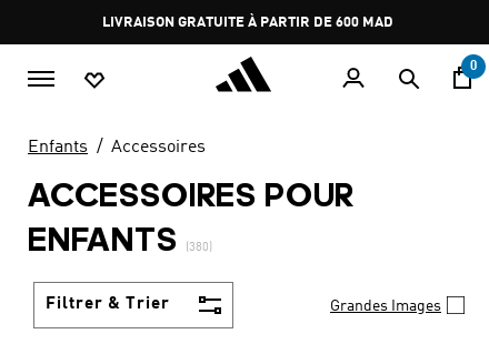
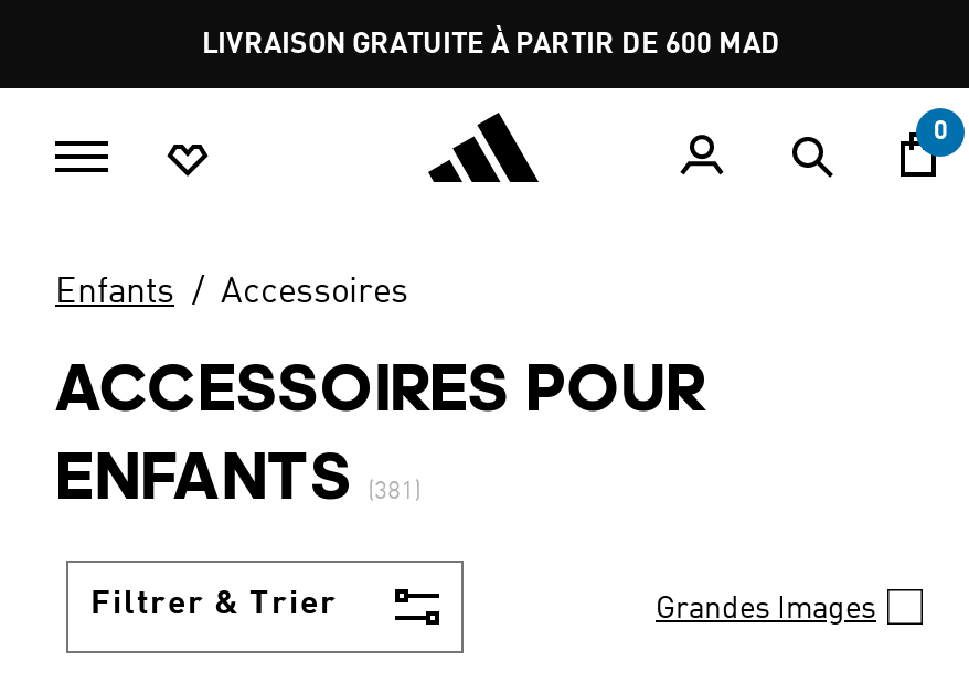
[28,225,212,260] ENFANTS (380) -> [55,448,421,516] ENFANTS (381)

